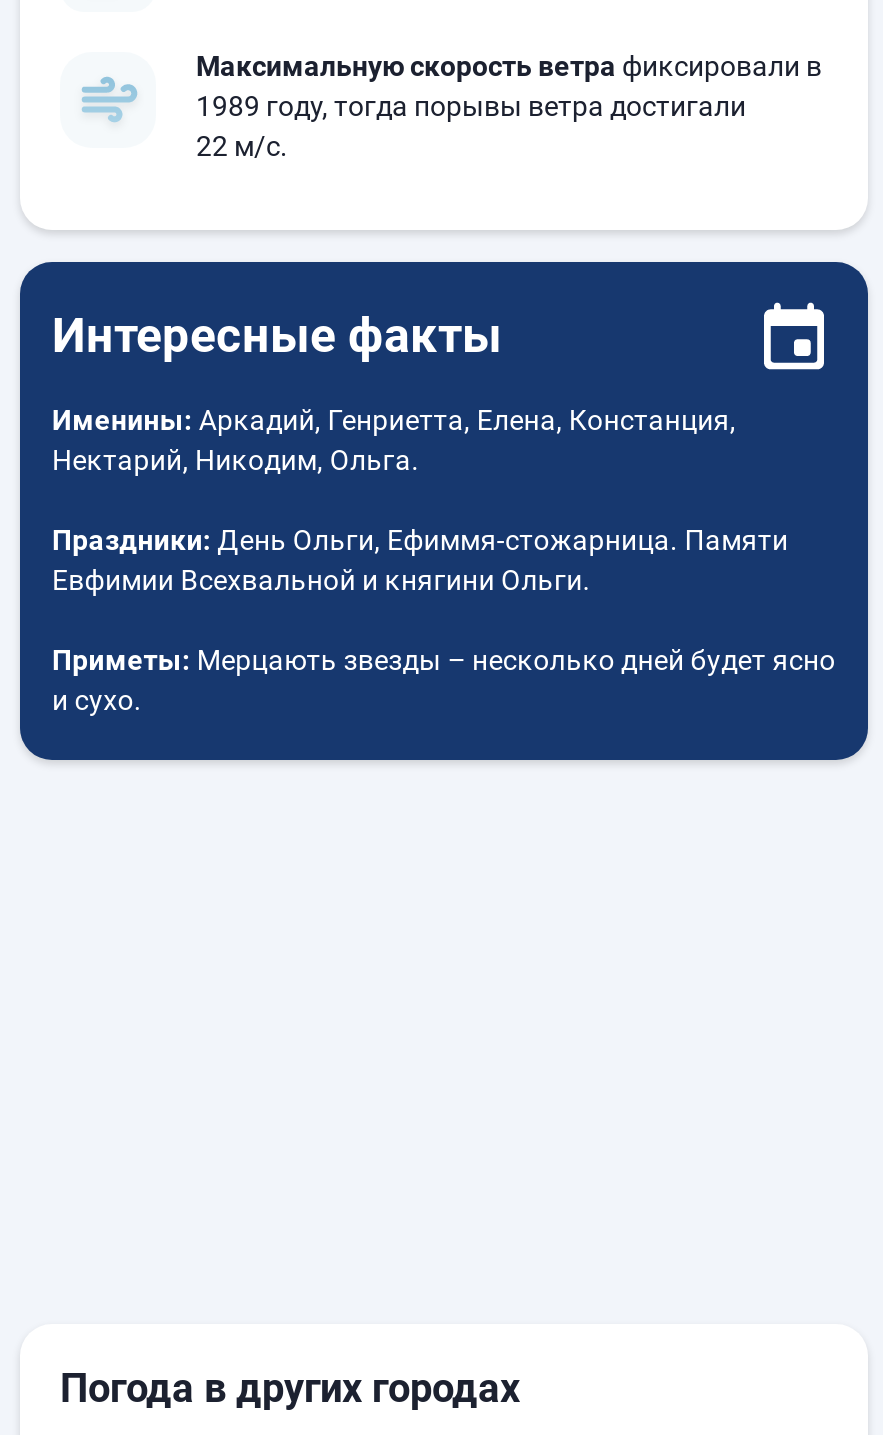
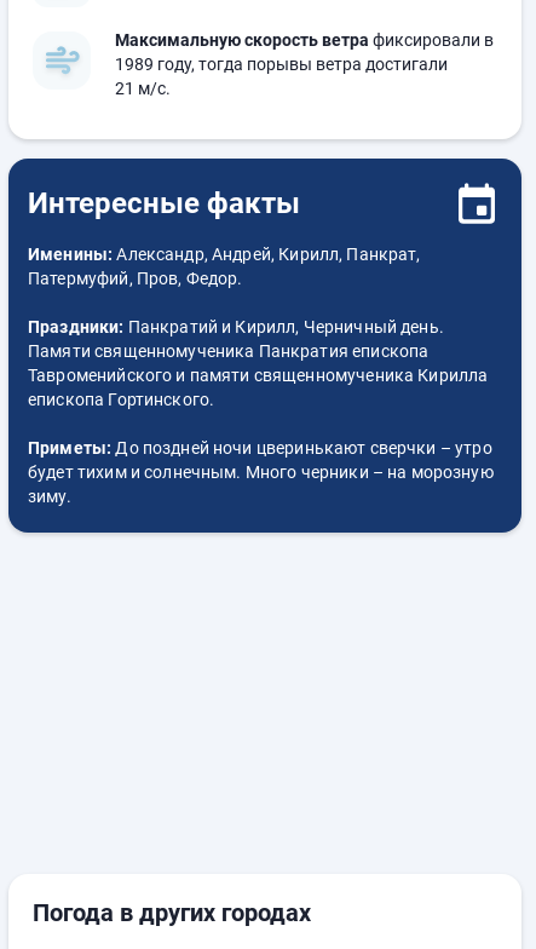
[196,130,288,162] 22 м/с. -> [115,79,171,98] 21 м/с.
[52,404,736,476] Именины: Аркадий, Генриетта, Елена, Констанция, | Нектарий, Никодим, Ольга. -> [28,245,421,288] Именины: Александр, Андрей, Кирилл, Панкрат, | Патермуфий, Пров, Федор.
[52,524,788,596] Праздники: День Ольги, Ефиммя-стожарница. Памяти | Евфимии Всехвальной и княгини Ольги. -> [28,317,488,409] Праздники: Панкратий и Кирилл, Черничный день. | Памяти священномученика Панкратия епископа | Тавроменийского и памяти священномученика Кирилла | епископа Гортинского.
[52,644,836,716] Приметы: Мерцають звезды – несколько дней будет ясно | и сухо. -> [28,438,493,506] Приметы: До поздней ночи цверинькают сверчки – утро | будет тихим и солнечным. Много черники – на морозную | зиму.

